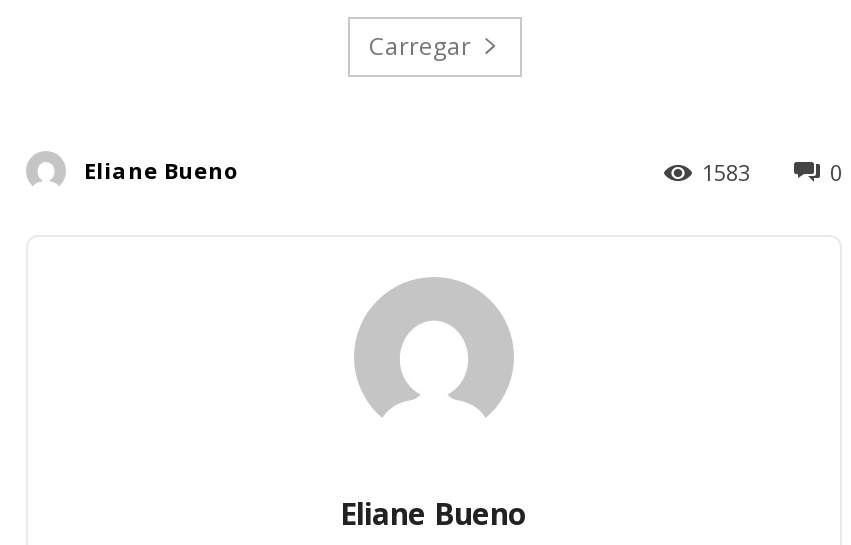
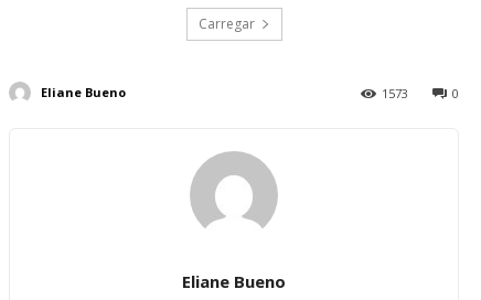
[702,157,750,187] 1583 -> [382,85,408,102] 1573

